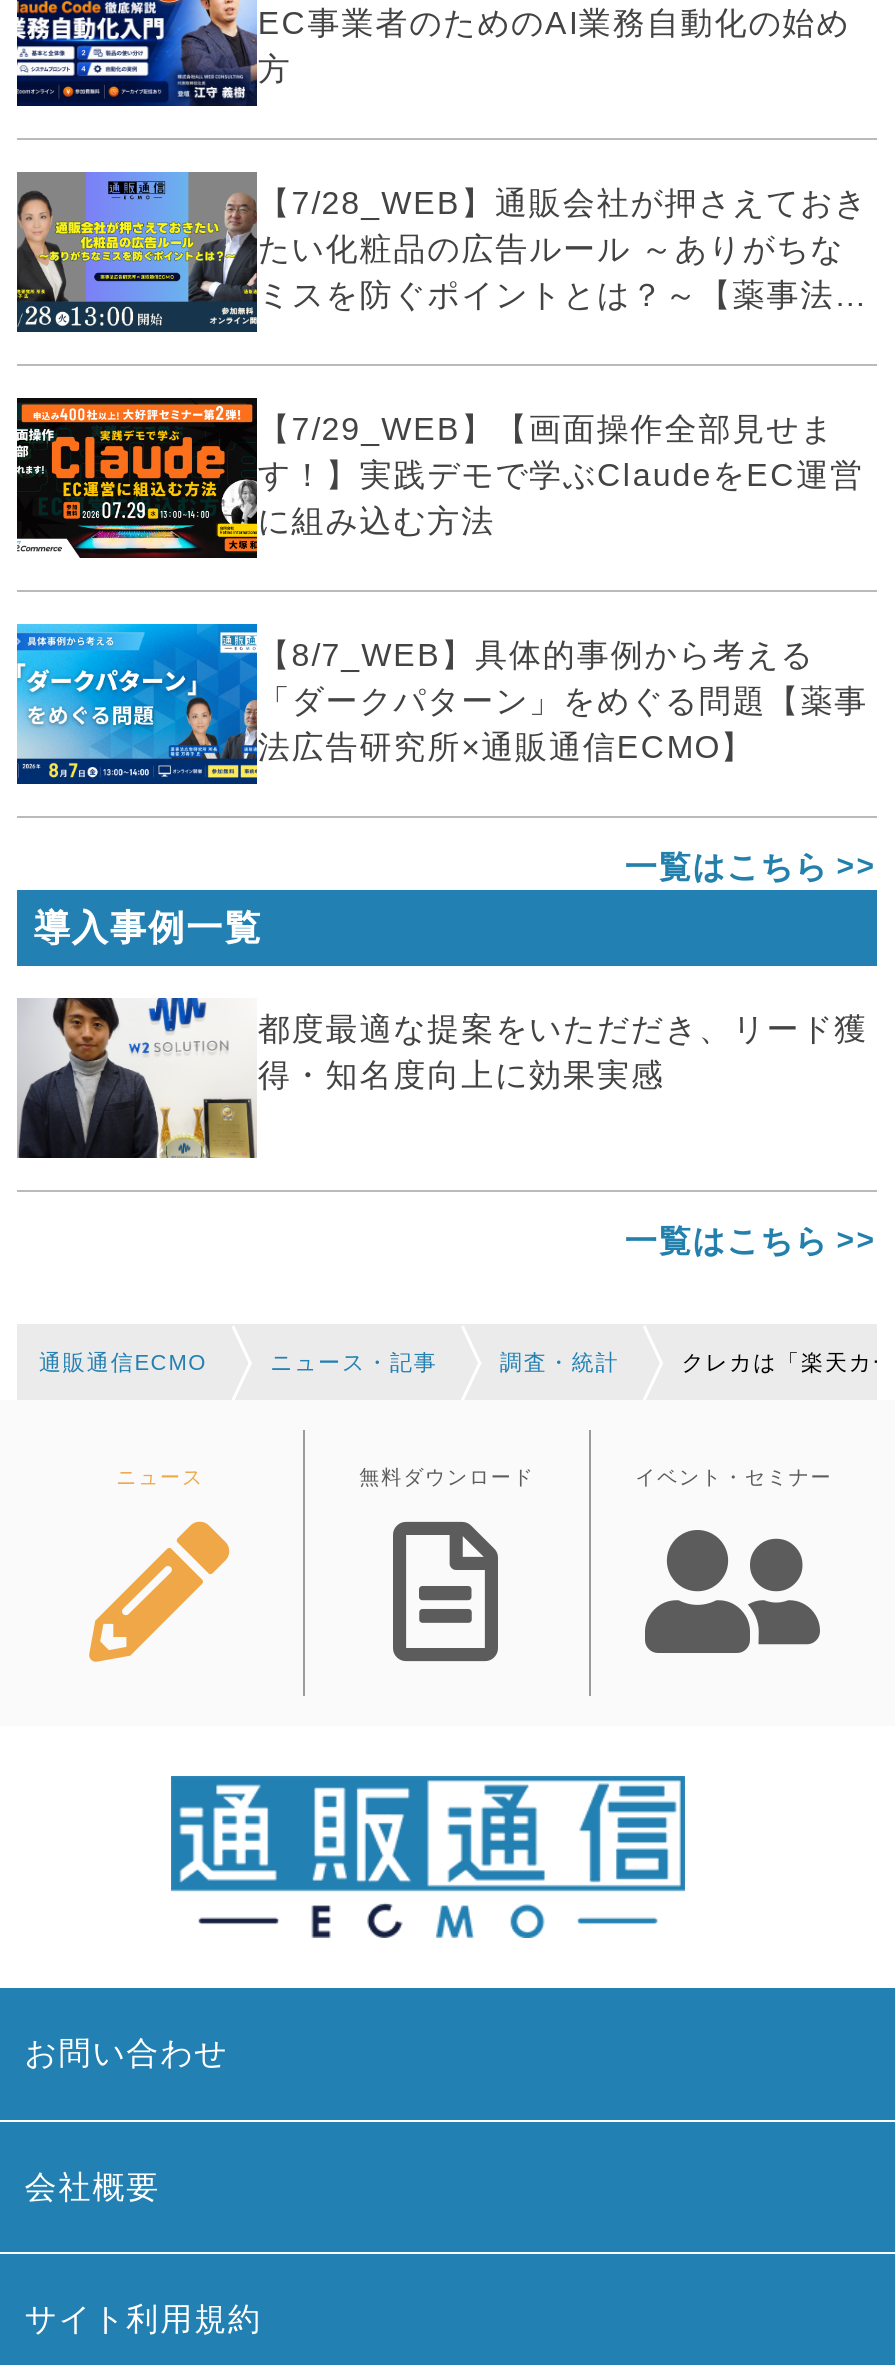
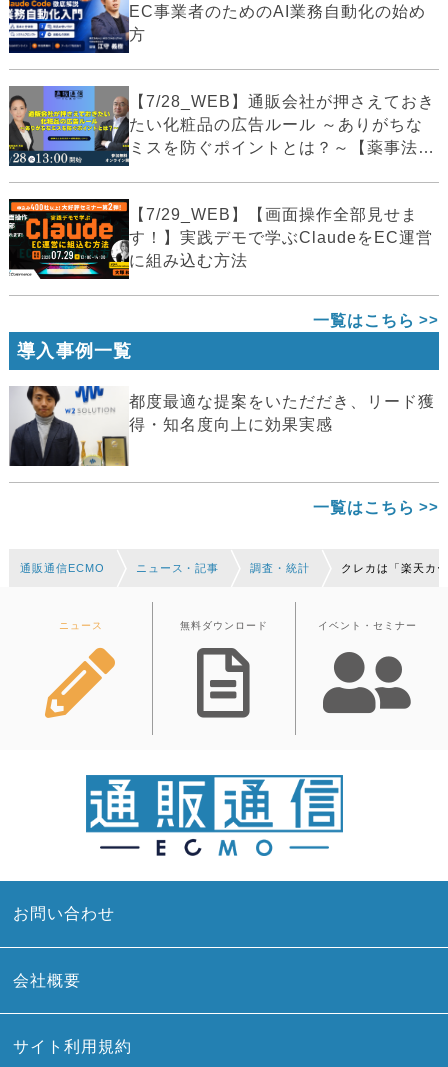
[15,622,868,786] [image] | 【8/7_WEB】具体的事例から考える | 「ダークパターン」をめぐる問題【薬事 | 法広告研究所×通販通信ECMO】 -> none

